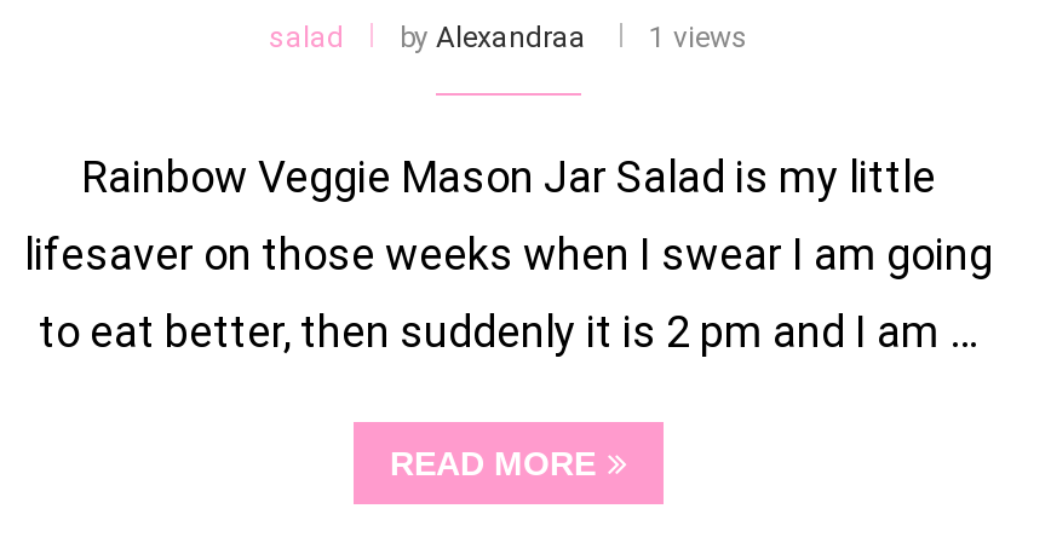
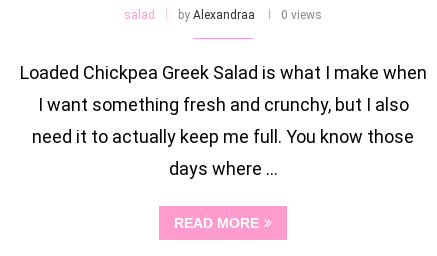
[24,21,993,357] 1 views | Rainbow Veggie Mason Jar Salad is my little | lifesaver on those weeks when I swear I am going | to eat better, then suddenly it is 2 pm and I am … -> [19,8,426,179] 0 views | Loaded Chickpea Greek Salad is what I make when | I want something fresh and crunchy, but I also | need it to actually keep me full. You know those | days where …

